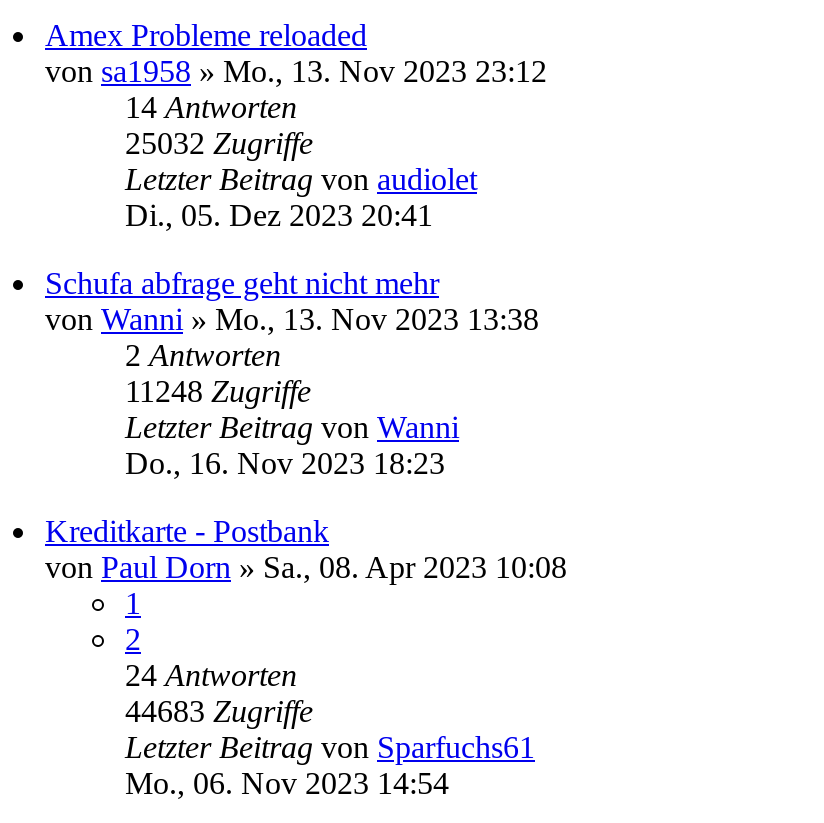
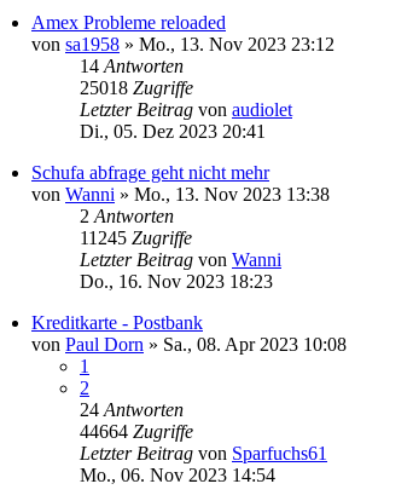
[125,126,313,160] 25032 Zugriffe -> [80,77,193,98] 25018 Zugriffe
[125,374,311,408] 11248 Zugriffe -> [80,227,192,248] 11245 Zugriffe
[125,694,313,728] 44683 Zugriffe -> [80,421,193,442] 44664 Zugriffe

